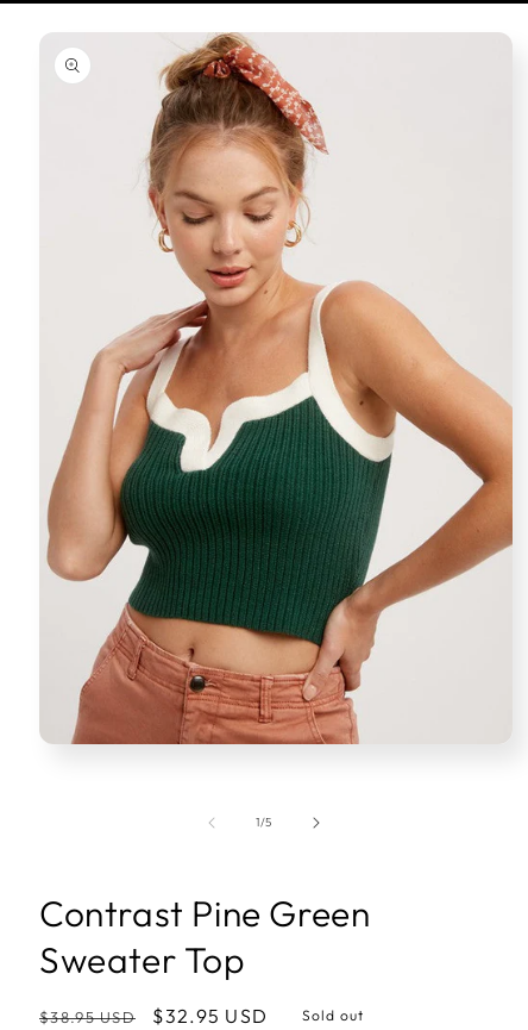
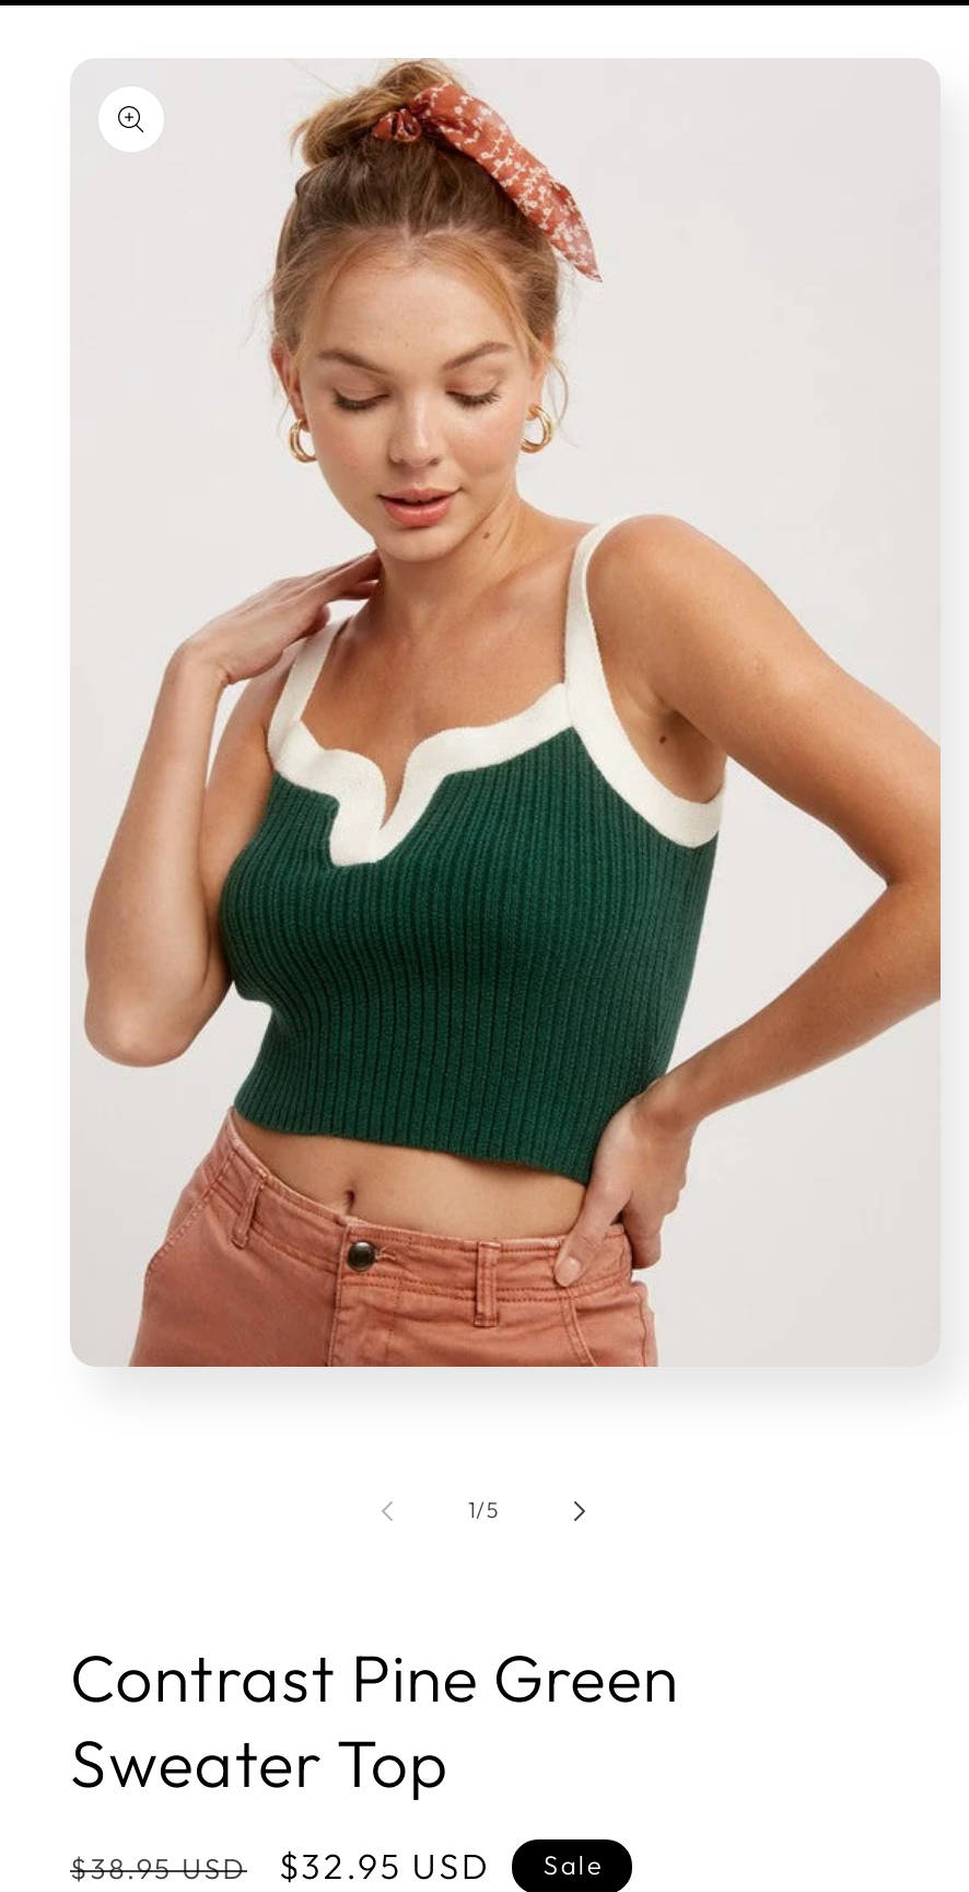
[302,1006,363,1024] Sold out -> [543,1848,602,1881] Sale

